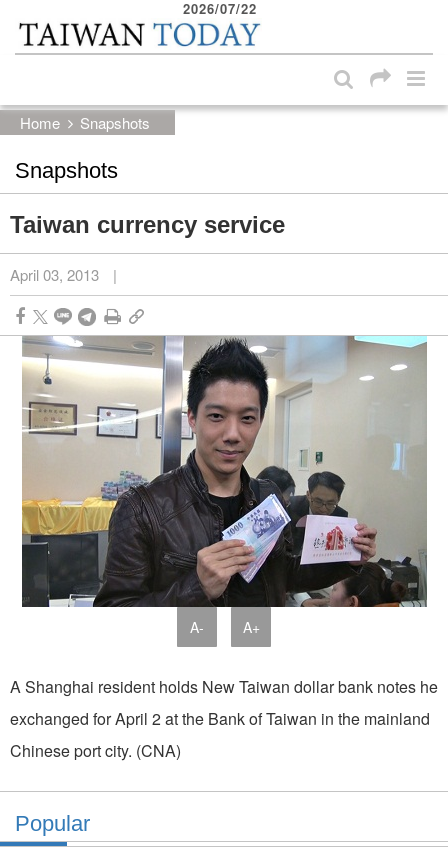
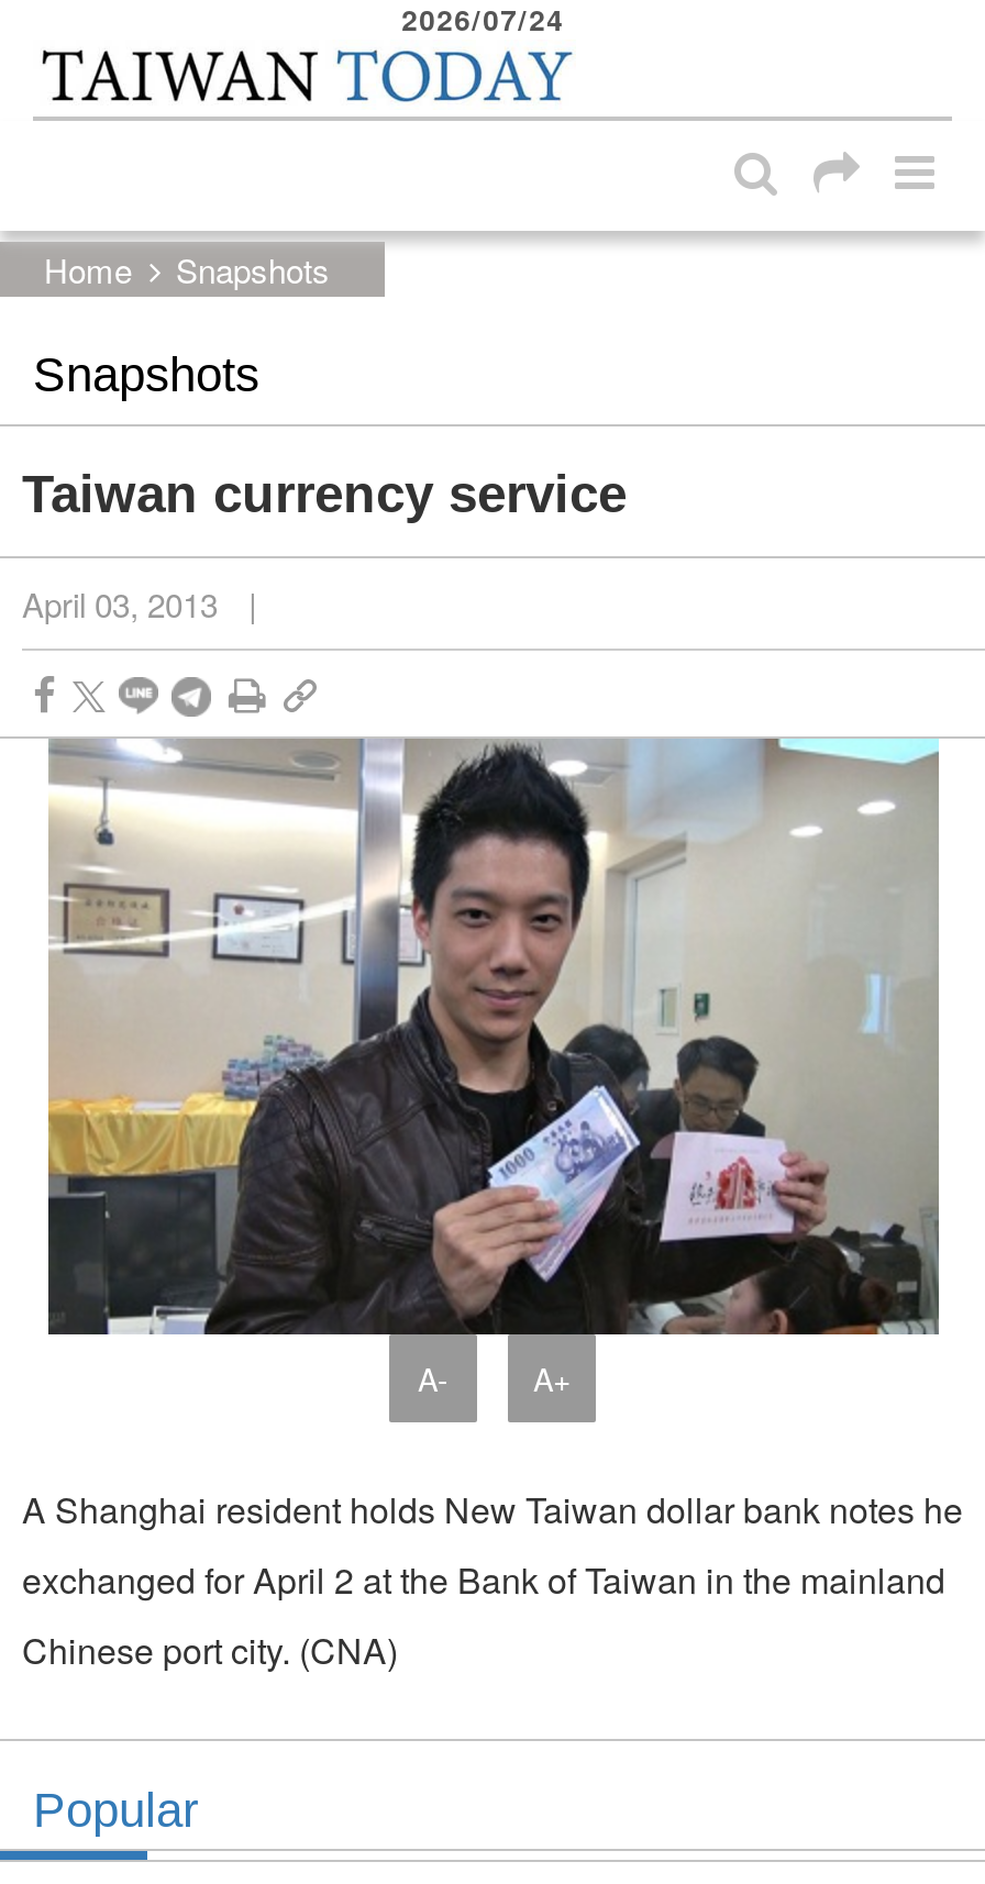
[183,0,257,18] 2026/07/22 -> [401,0,564,40] 2026/07/24

